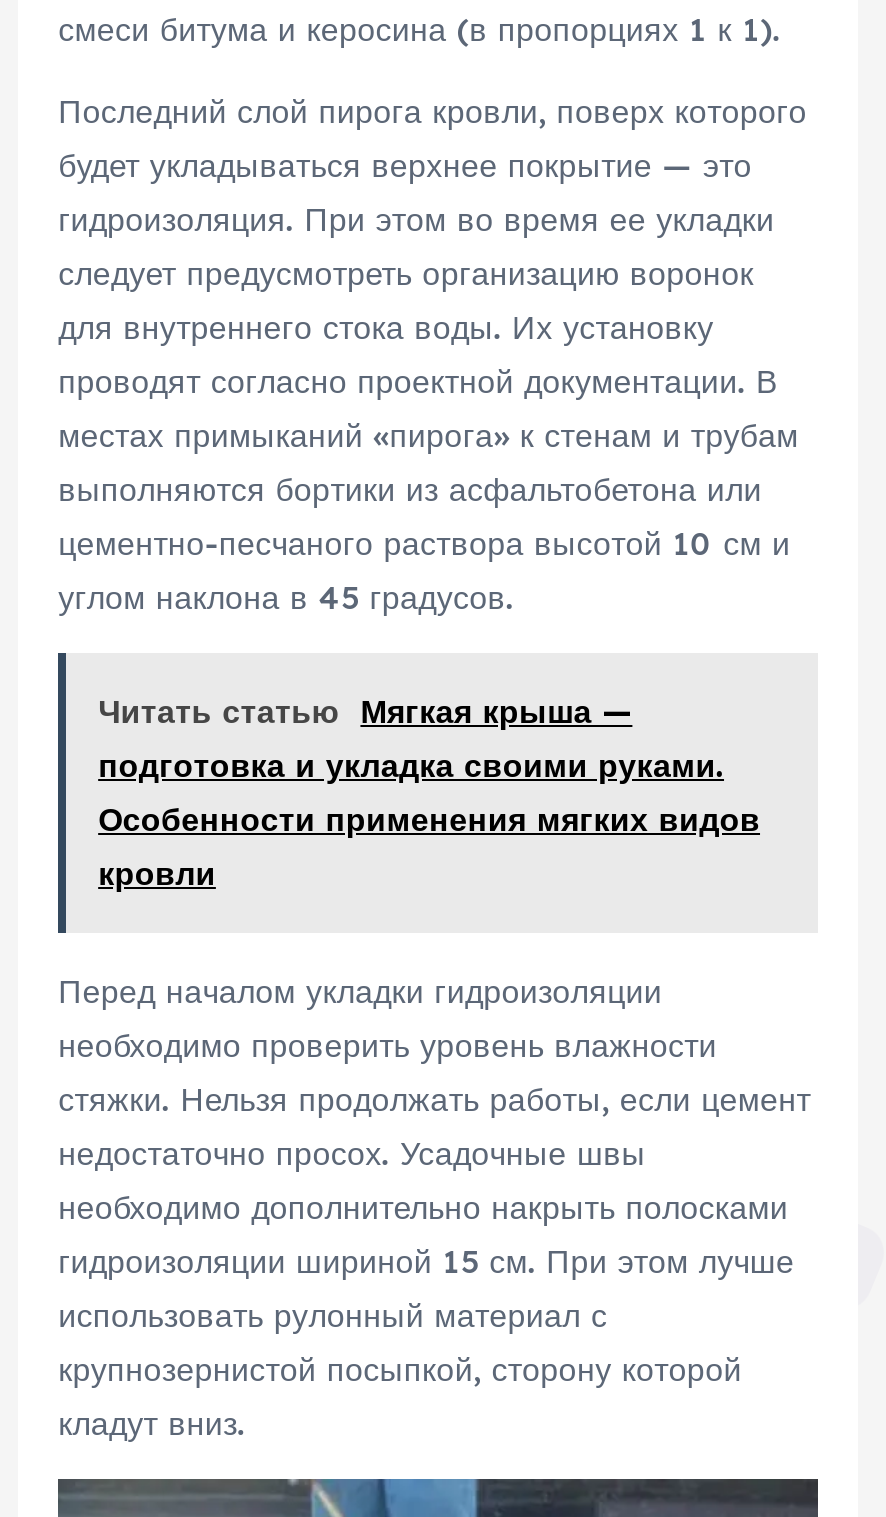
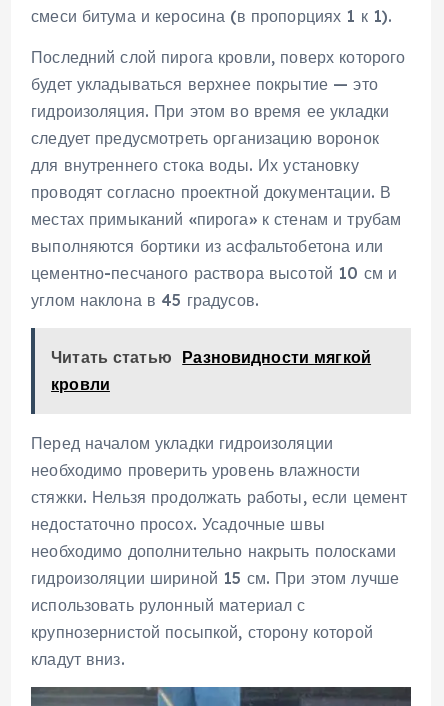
[98,691,760,839] Читать статью Мягкая крыша — | подготовка и укладка своими руками. | Особенности применения мягких видов -> [51,347,371,367] Читать статью Разновидности мягкой

